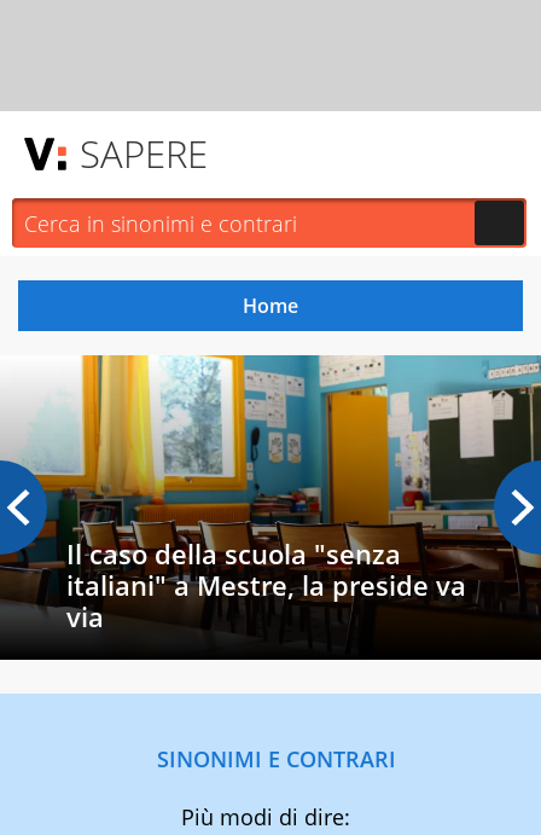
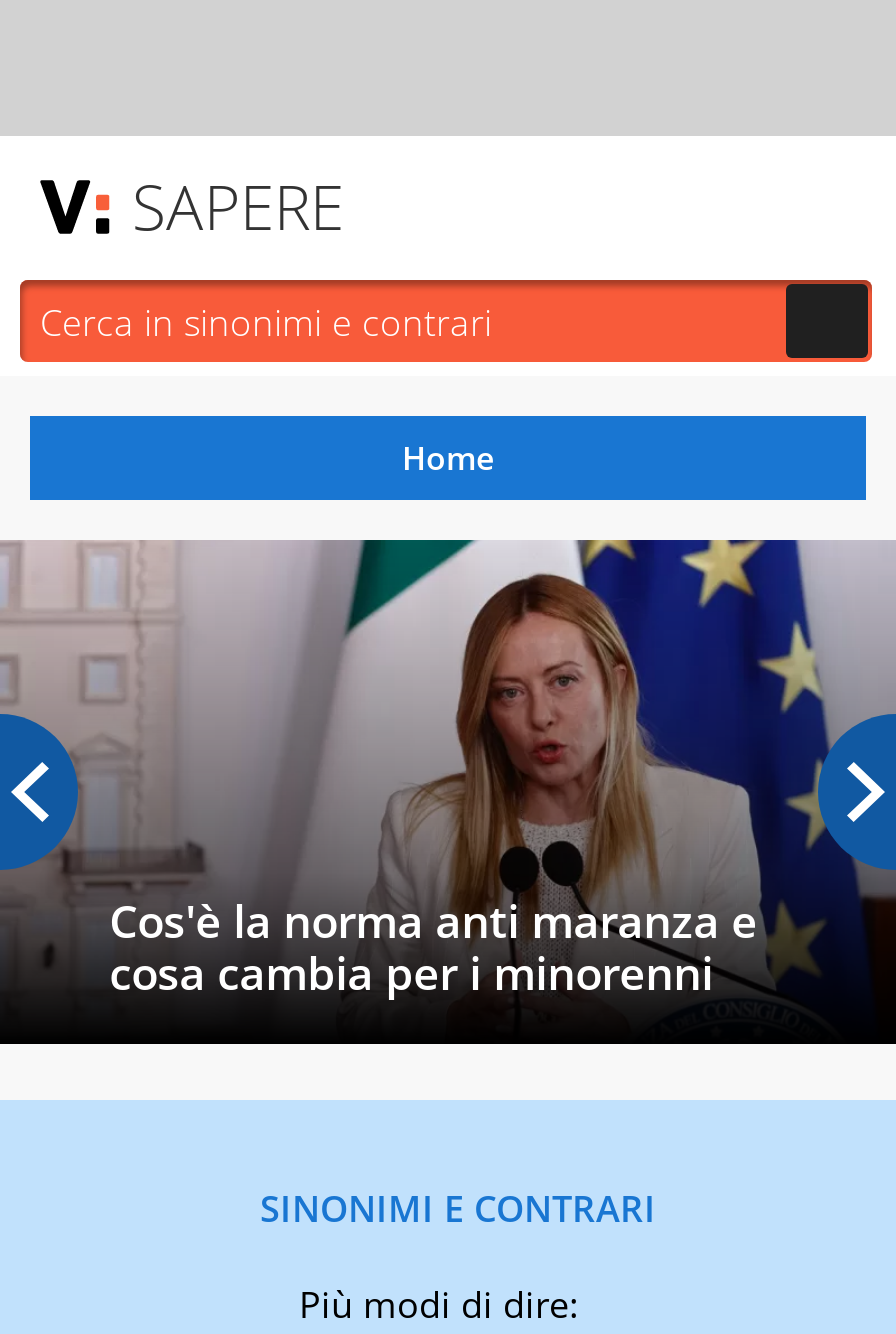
[4,354,537,635] [image] | Il caso della scuola "senza | italiani" a Mestre, la preside va | via -> [6,538,890,1003] [image] | Cos'è la norma anti maranza e | cosa cambia per i minorenni

